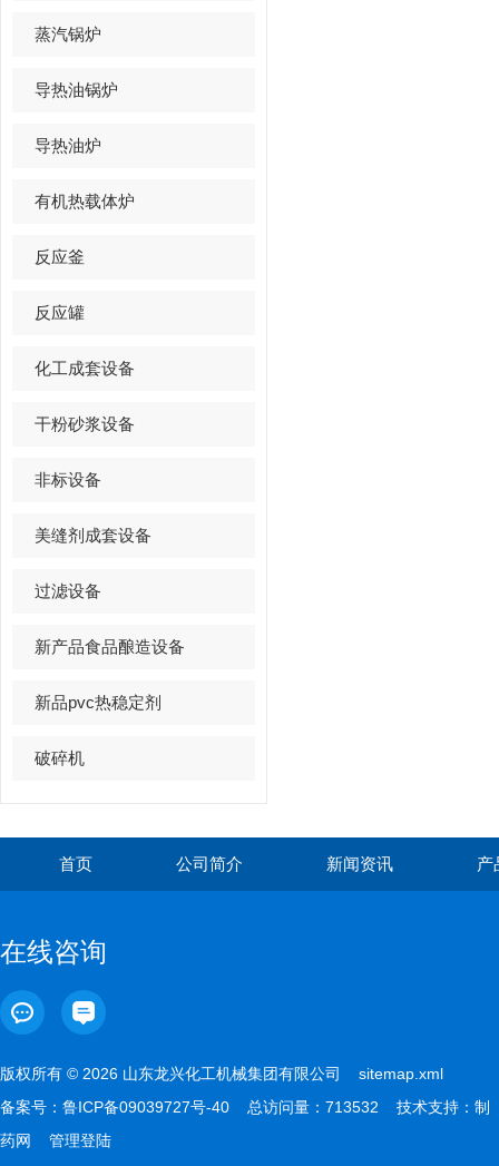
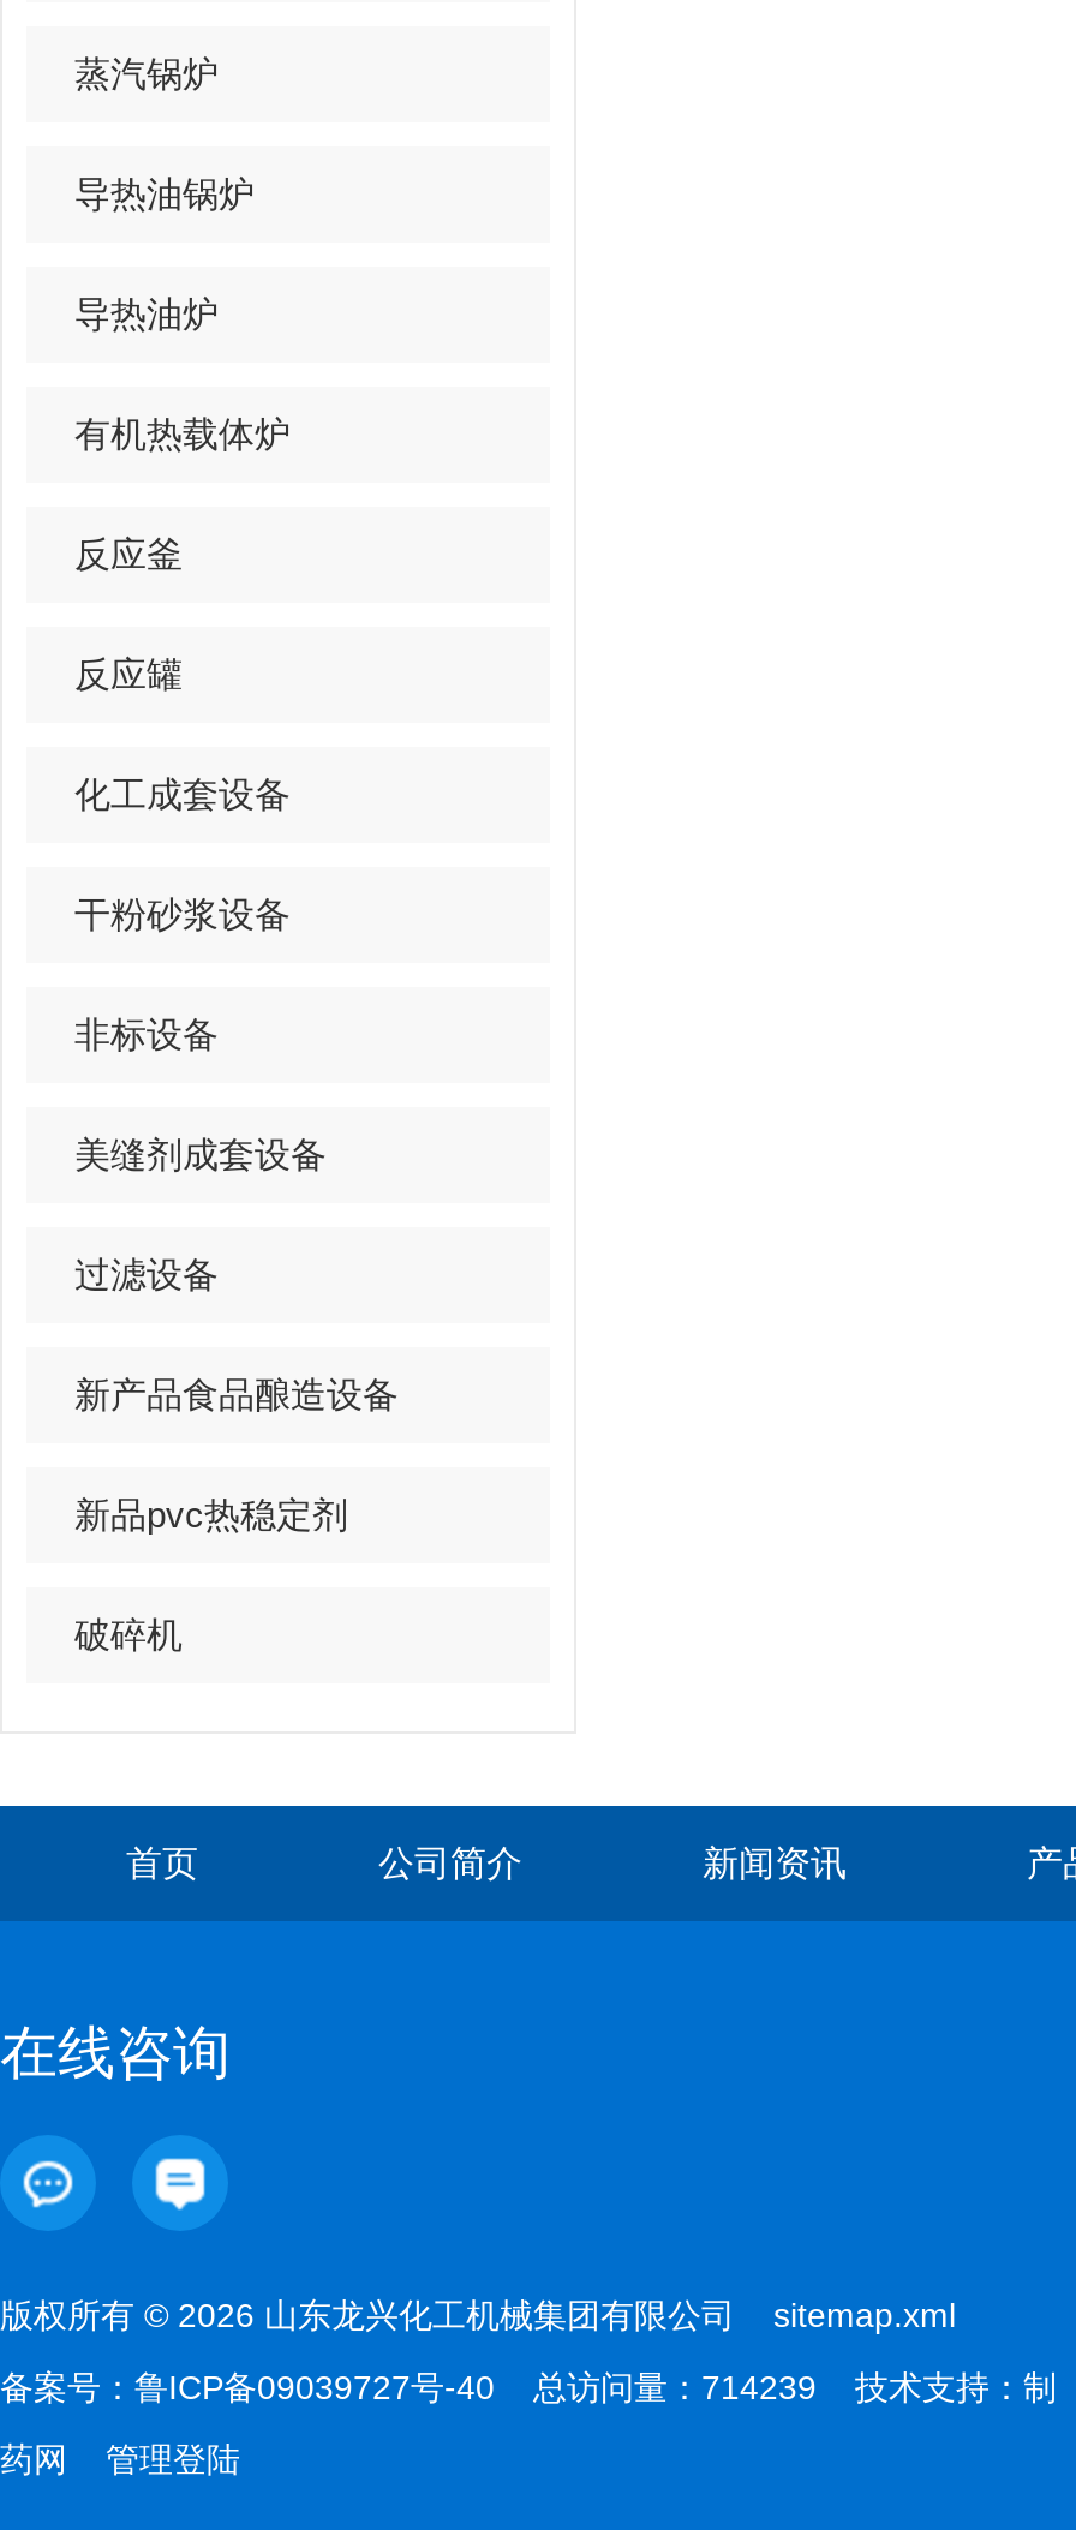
[0,1098,490,1116] 备案号：鲁ICP备09039727号-40总访问量：713532 技术支持：制 -> [0,2368,1057,2406] 备案号：鲁ICP备09039727号-40总访问量：714239 技术支持：制

